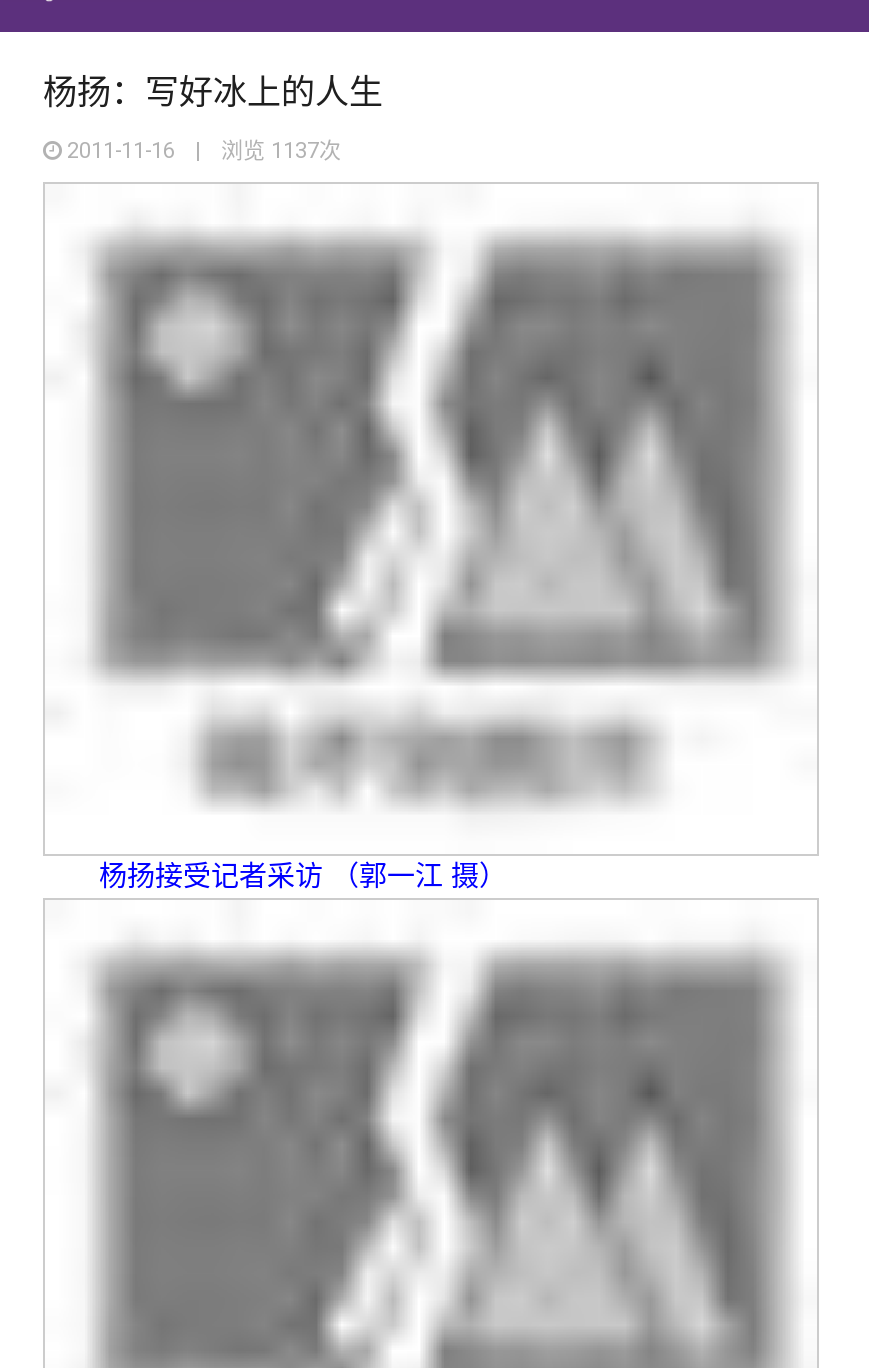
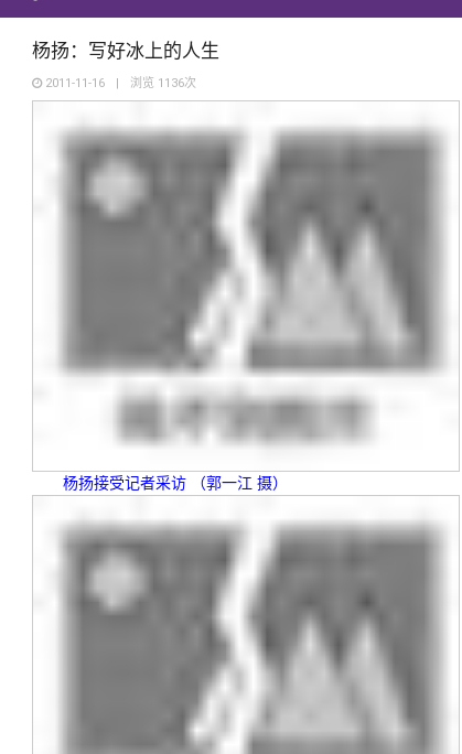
[221,138,341,164] 浏览1137次 -> [130,76,196,90] 浏览1136次

